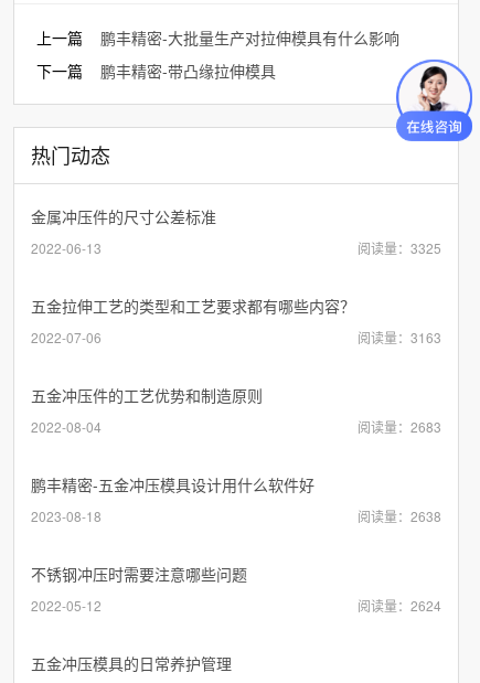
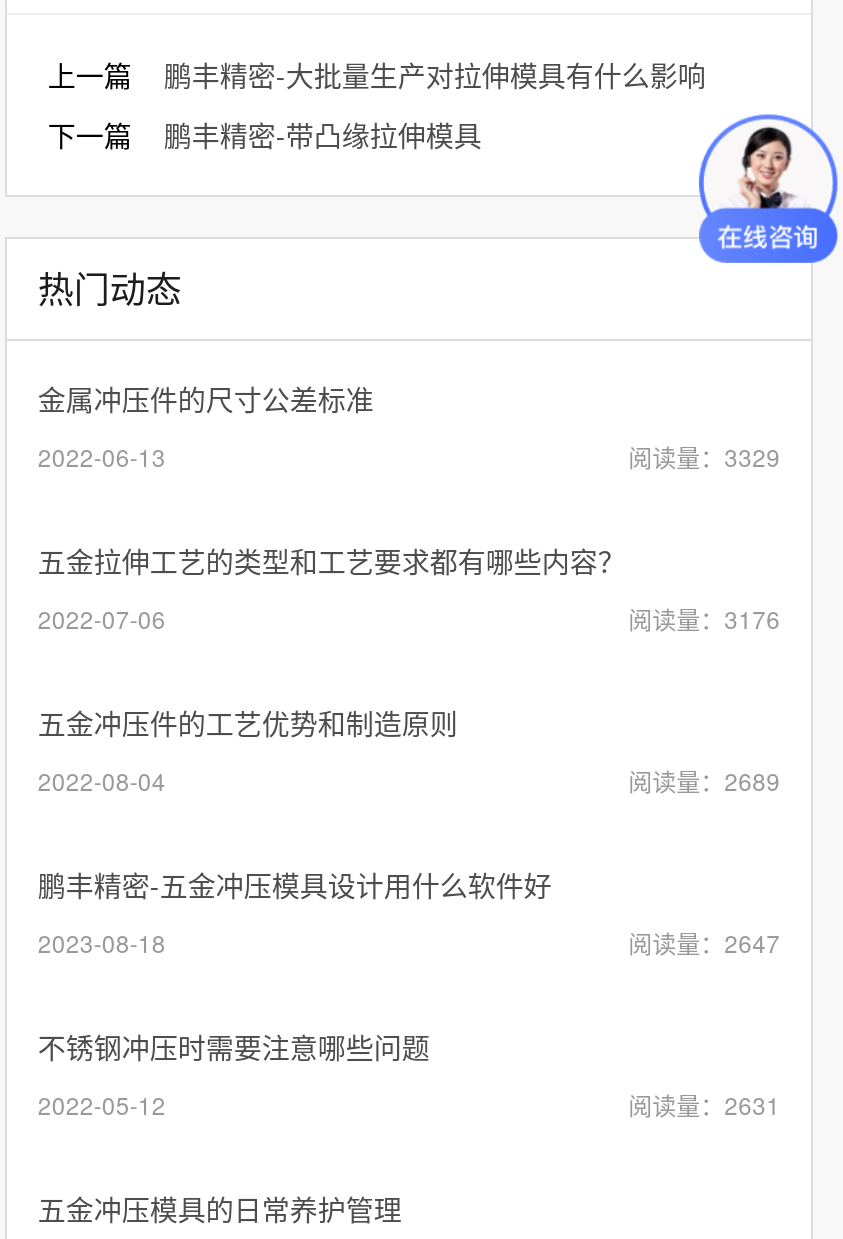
[357,239,441,257] 阅读量：3325 -> [628,439,780,473] 阅读量：3329
[357,328,441,347] 阅读量：3163 -> [628,601,780,635] 阅读量：3176
[357,417,441,436] 阅读量：2683 -> [628,763,780,797] 阅读量：2689
[357,507,441,525] 阅读量：2638 -> [628,925,780,959] 阅读量：2647
[357,596,441,615] 阅读量：2624 -> [628,1087,780,1121] 阅读量：2631

